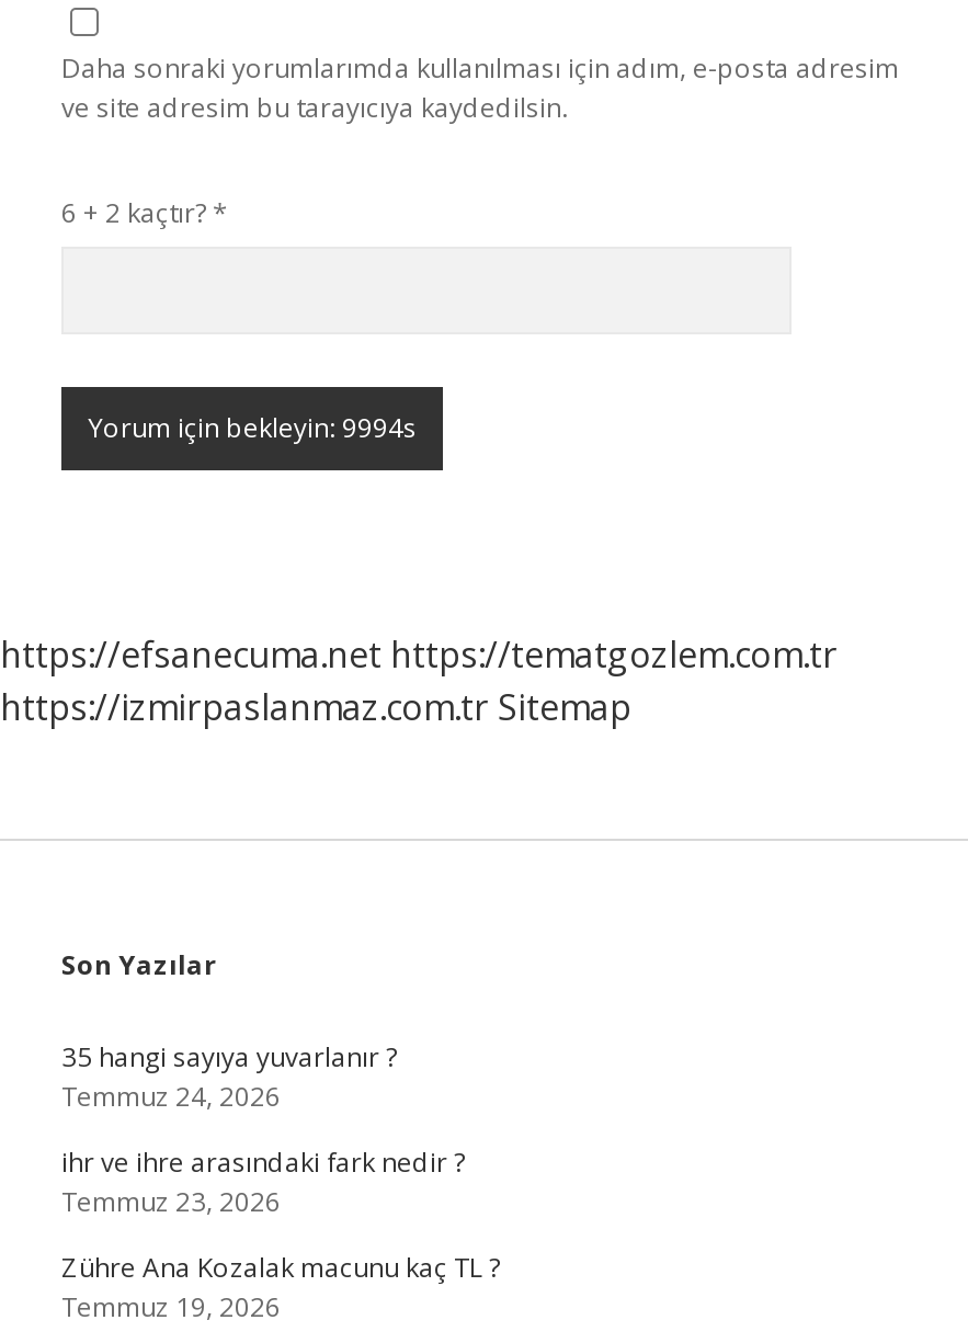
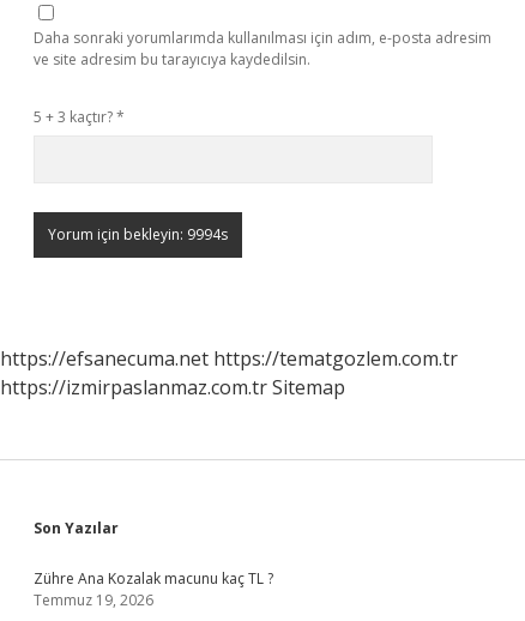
[61,194,228,231] 6 + 2 kaçtır? * -> [34,107,125,127] 5 + 3 kaçtır? *
[61,1038,465,1220] 35 hangi sayıya yuvarlanır ? | Temmuz 24, 2026 | ihr ve ihre arasındaki fark nedir ? | Temmuz 23, 2026 -> none

